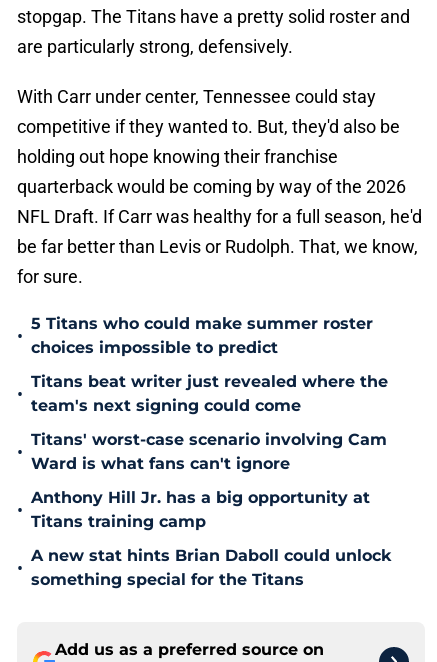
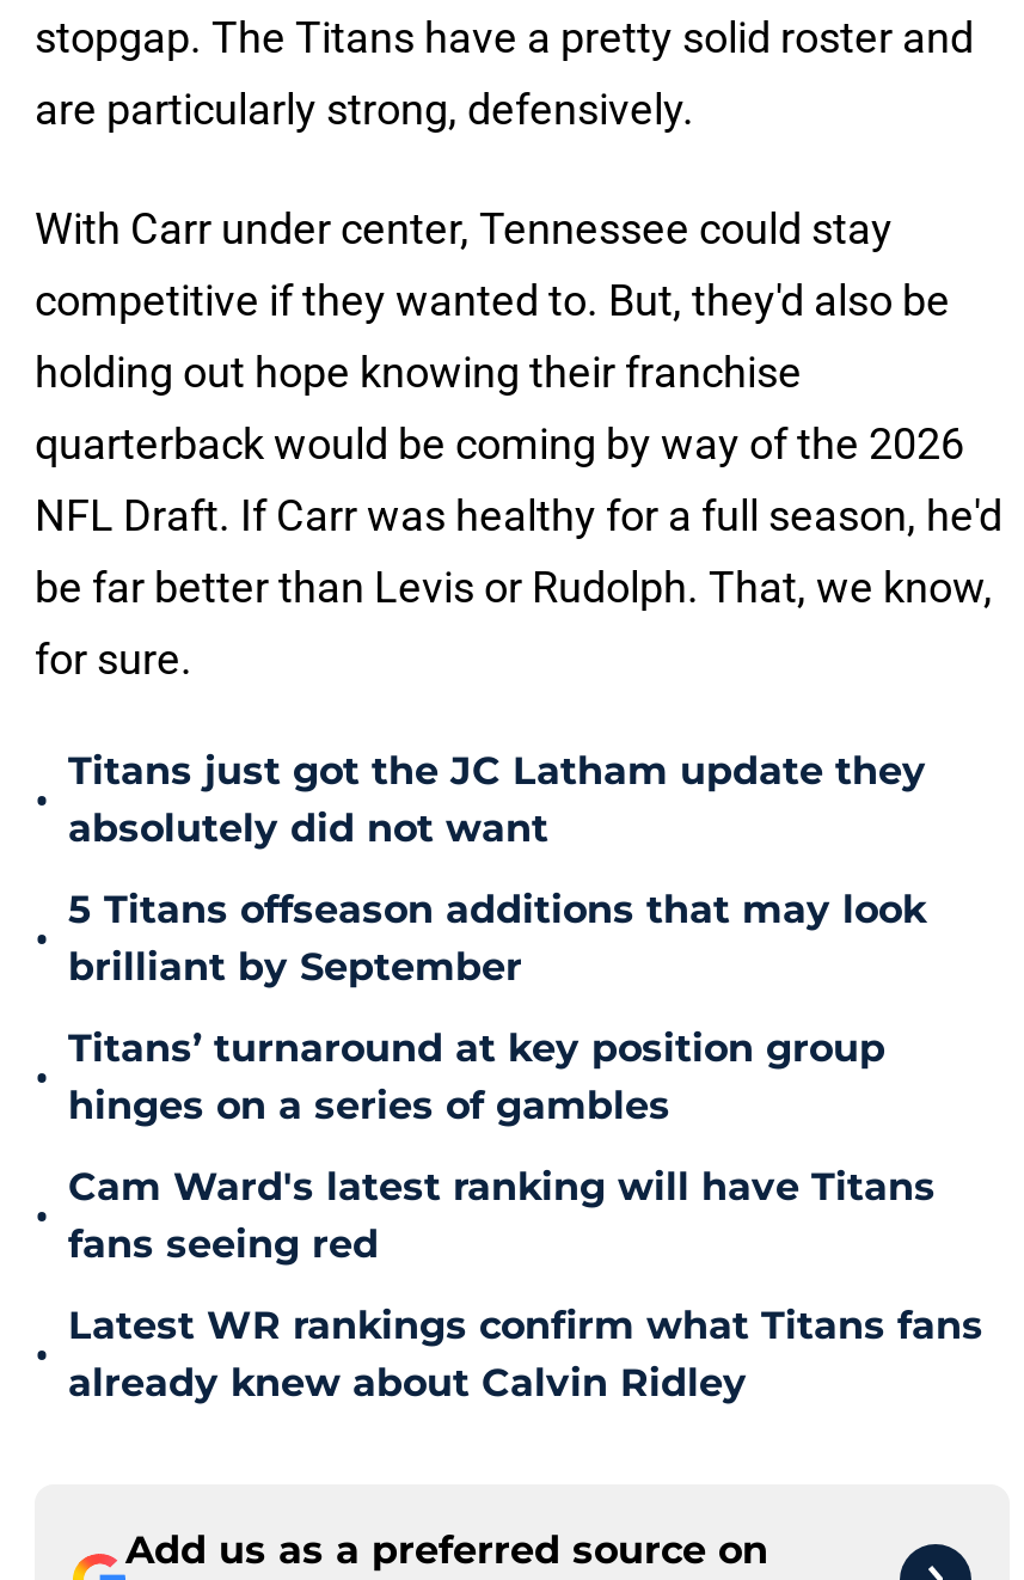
[31,314,373,357] 5 Titans who could make summer roster | choices impossible to predict -> [68,748,926,851] Titans just got the JC Latham update they | absolutely did not want
[31,372,388,415] Titans beat writer just revealed where the | team's next signing could come -> [68,887,926,990] 5 Titans offseason additions that may look | brilliant by September
[31,430,387,473] Titans' worst-case scenario involving Cam | Ward is what fans can't ignore -> [68,1025,885,1128] Titans’ turnaround at key position group | hinges on a series of gambles
[31,488,370,531] Anthony Hill Jr. has a big opportunity at | Titans training camp -> [68,1164,936,1267] Cam Ward's latest ranking will have Titans | fans seeing red
[31,546,391,589] A new stat hints Brian Daboll could unlock | something special for the Titans -> [68,1303,983,1406] Latest WR rankings confirm what Titans fans | already knew about Calvin Ridley

